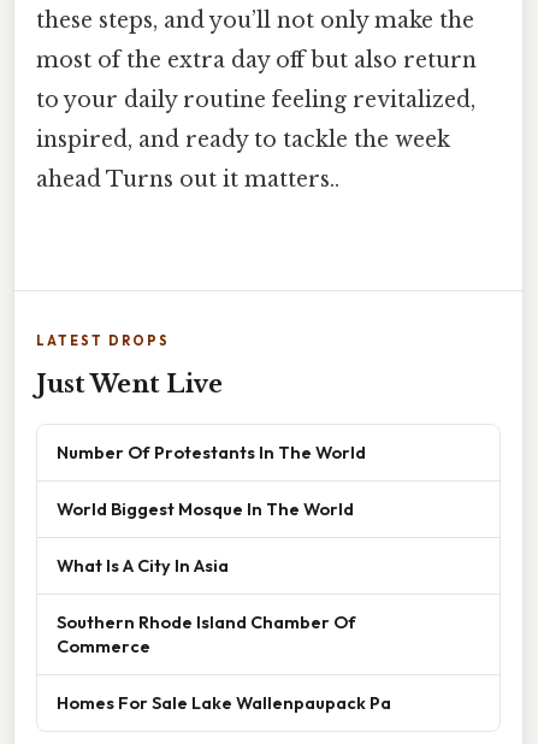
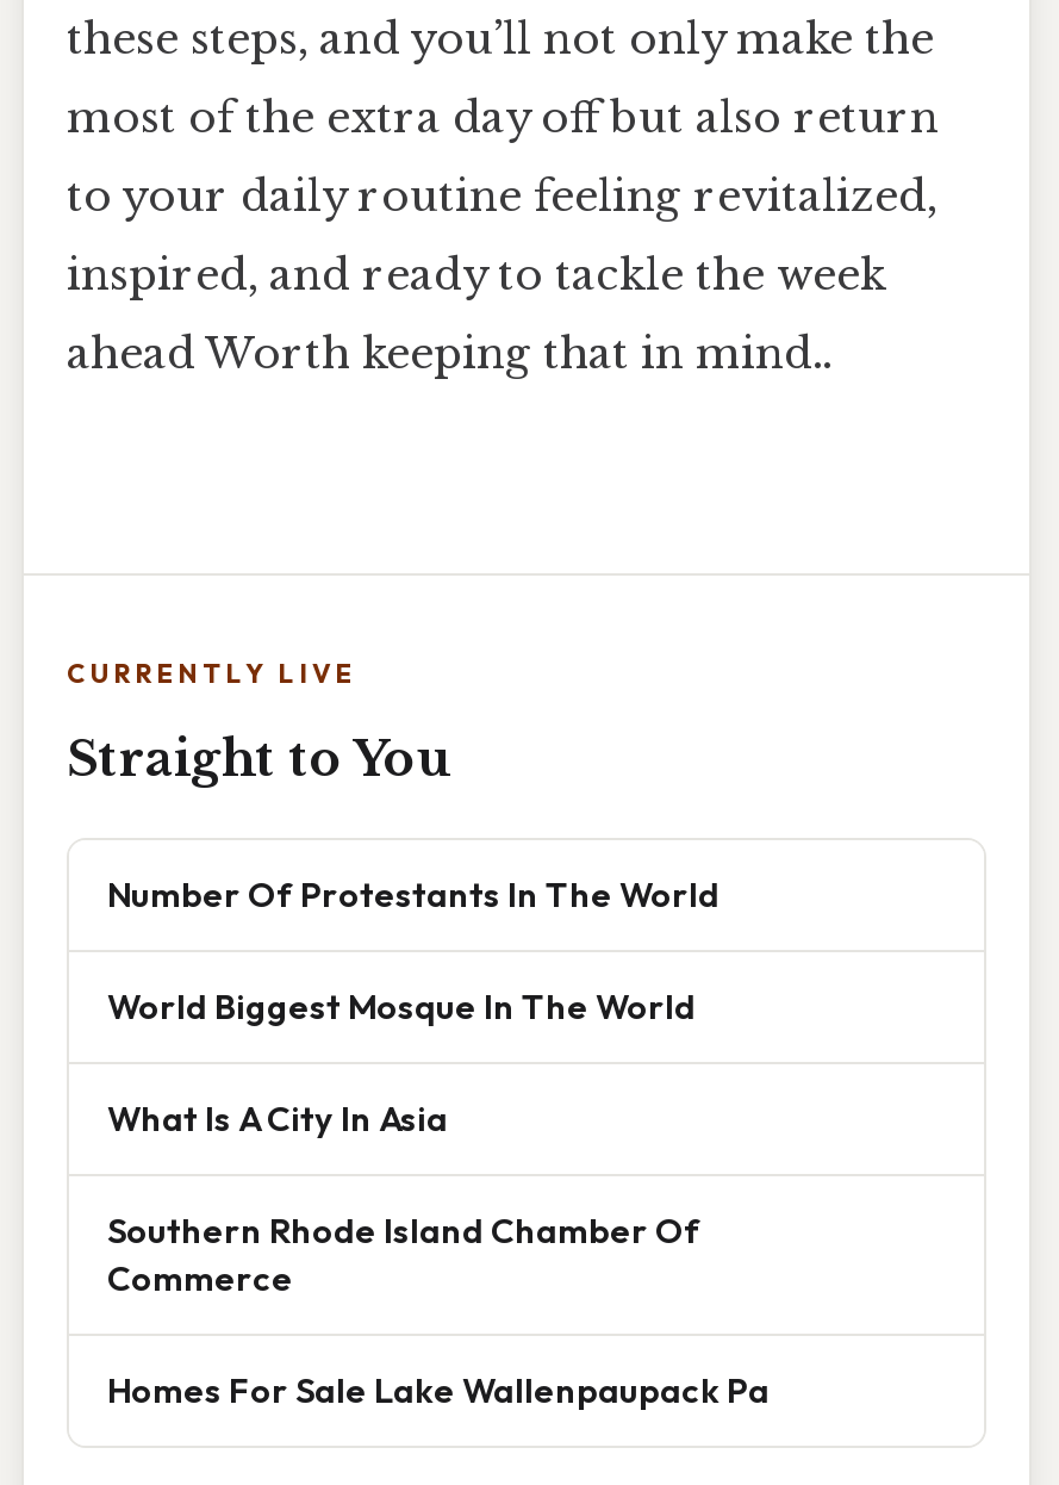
[36,166,339,193] ahead Turns out it matters.. -> [67,328,831,381] ahead Worth keeping that in mind..
[36,332,170,349] LATEST DROPS -> [67,655,357,689] CURRENTLY LIVE
[36,369,223,398] Just Went Live -> [67,729,450,787] Straight to You

